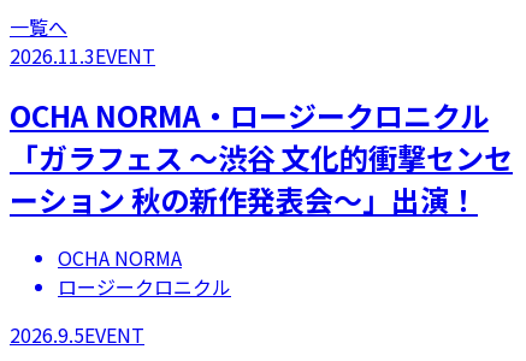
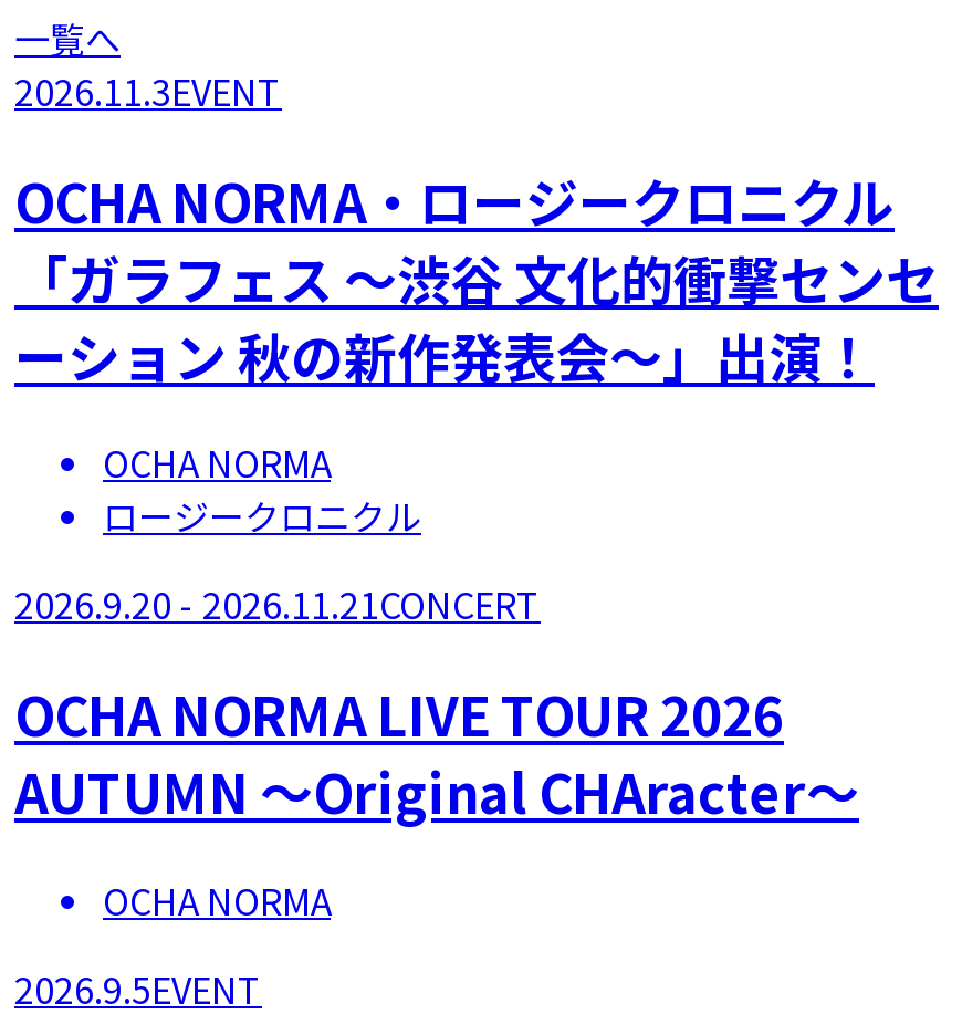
none -> [14,578,859,927] 2026.9.20 - 2026.11.21CONCERT | OCHA NORMA LIVE TOUR 2026 | AUTUMN ～Original CHAracter～ | OCHA NORMA

